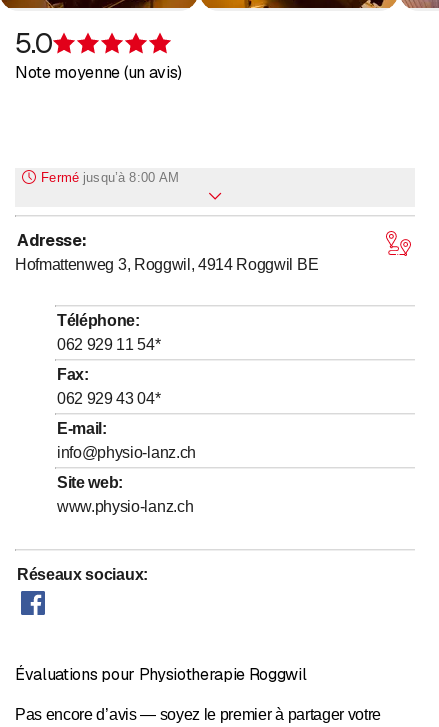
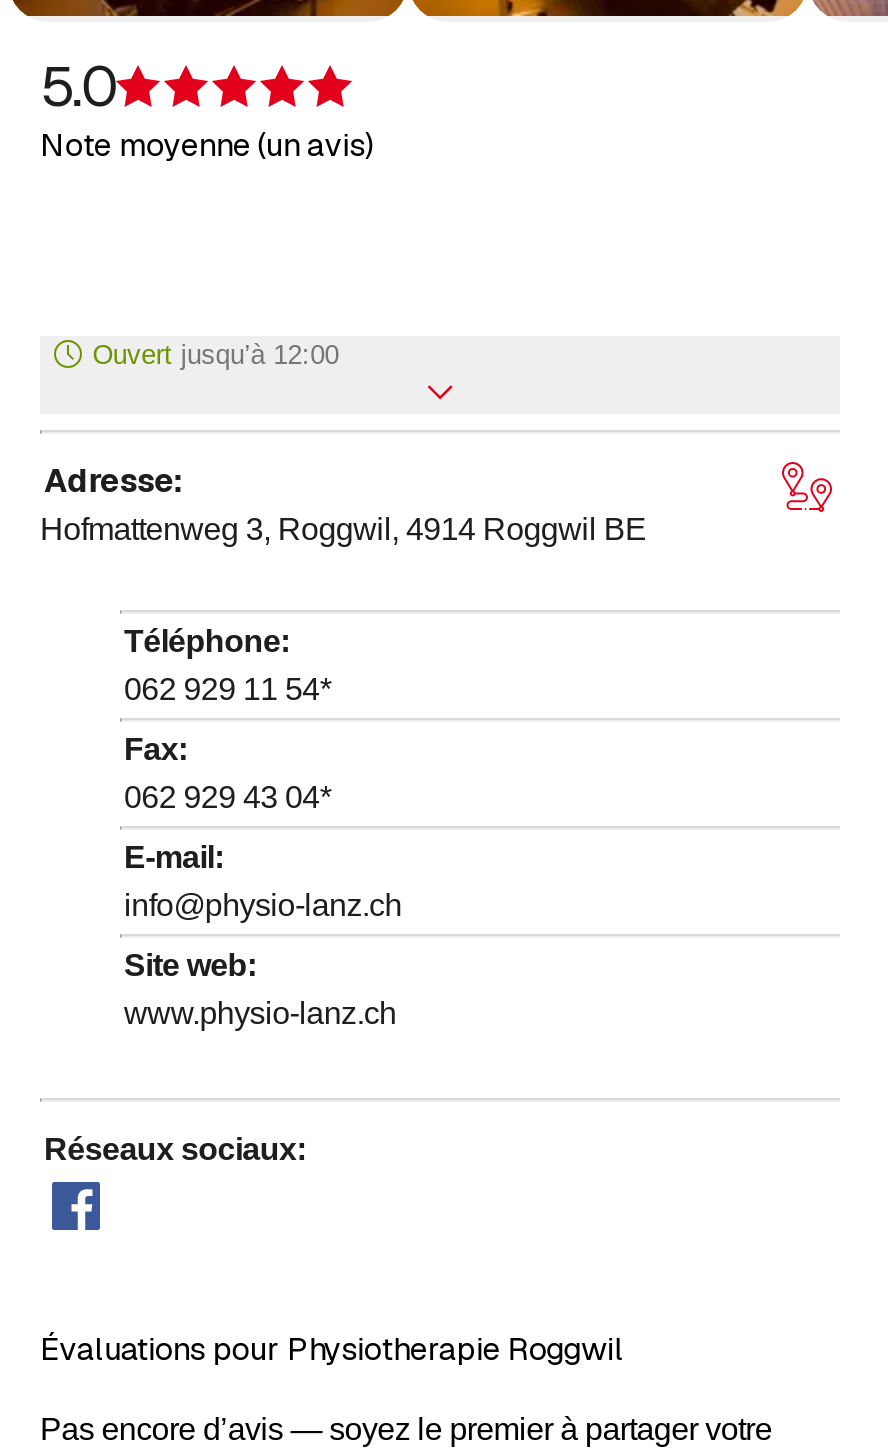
[41,170,179,185] Fermé jusqu’à 8:00 AM -> [92,340,339,370] Ouvert jusqu’à 12:00

